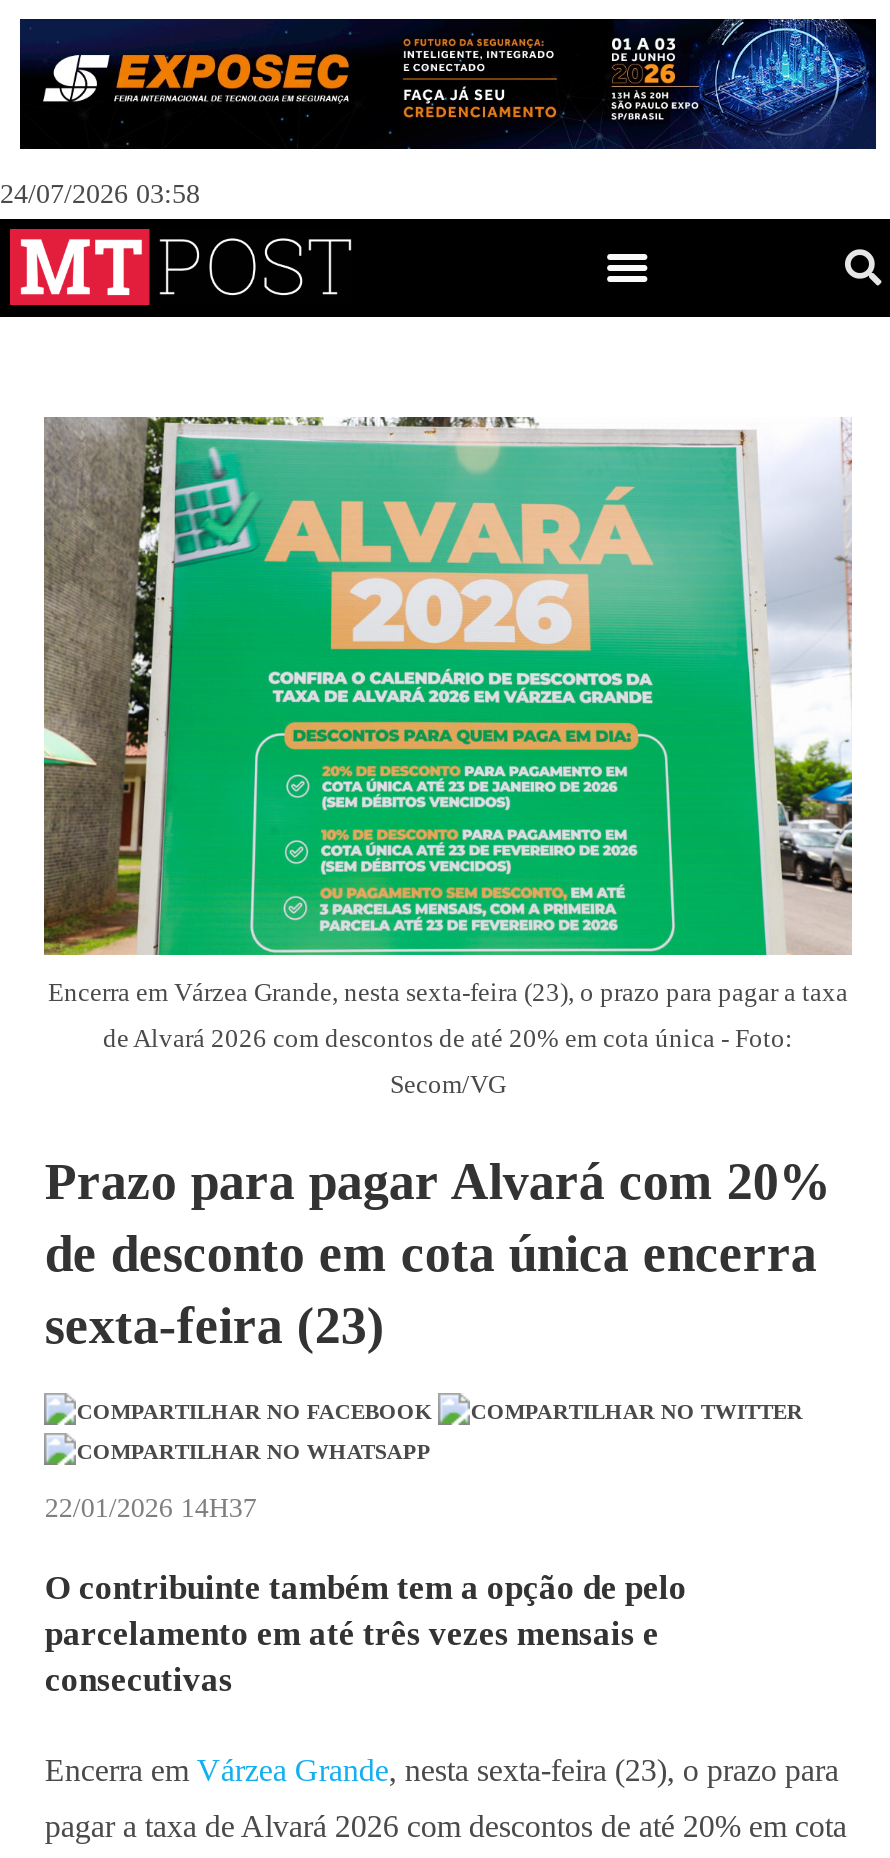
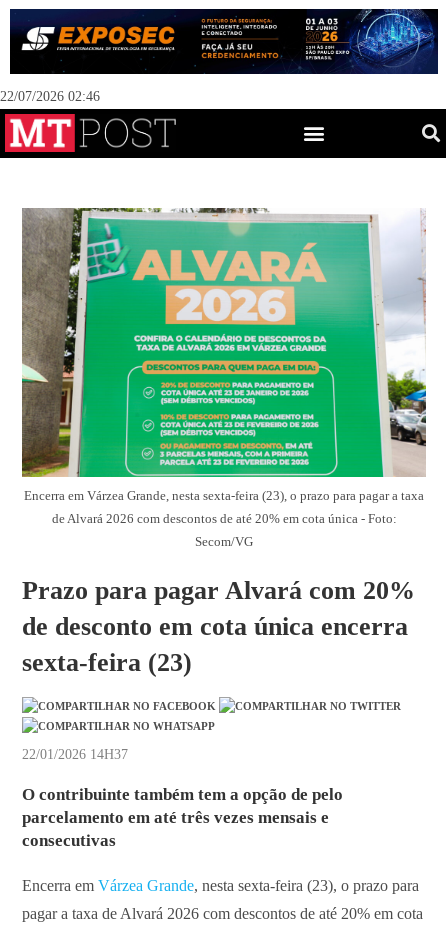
[0,180,200,210] 24/07/2026 03:58 -> [0,89,100,104] 22/07/2026 02:46

